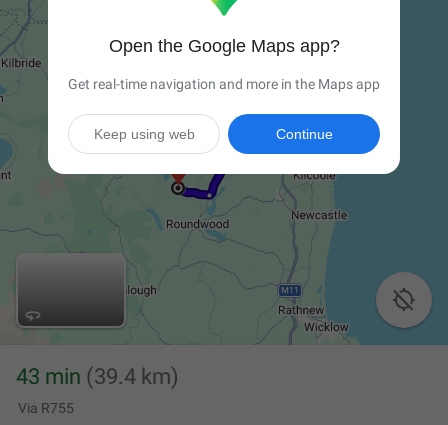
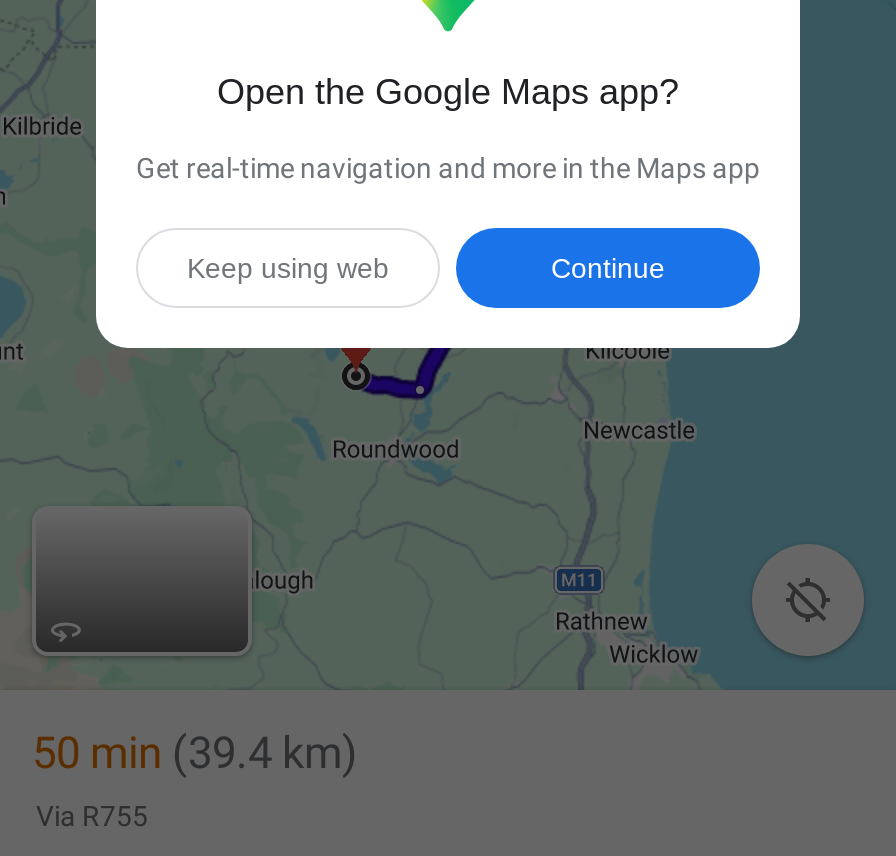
[16,364,179,389] 43 min (39.4 km) -> [32,728,358,778] 50 min (39.4 km)

